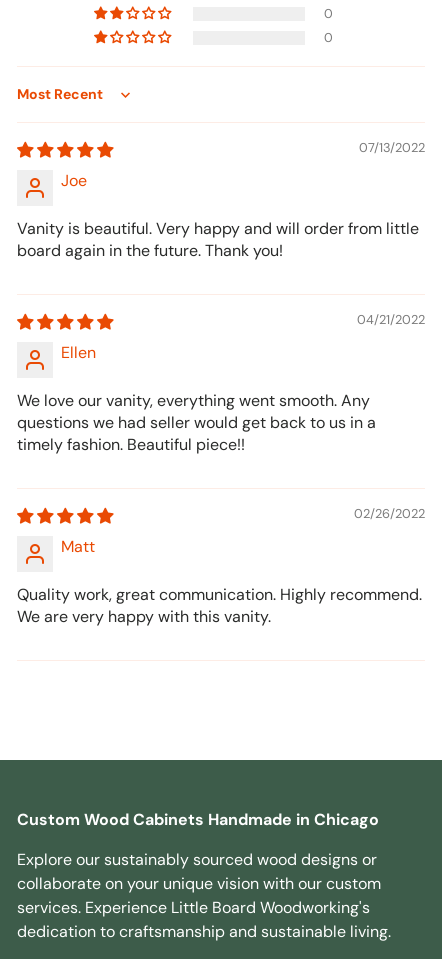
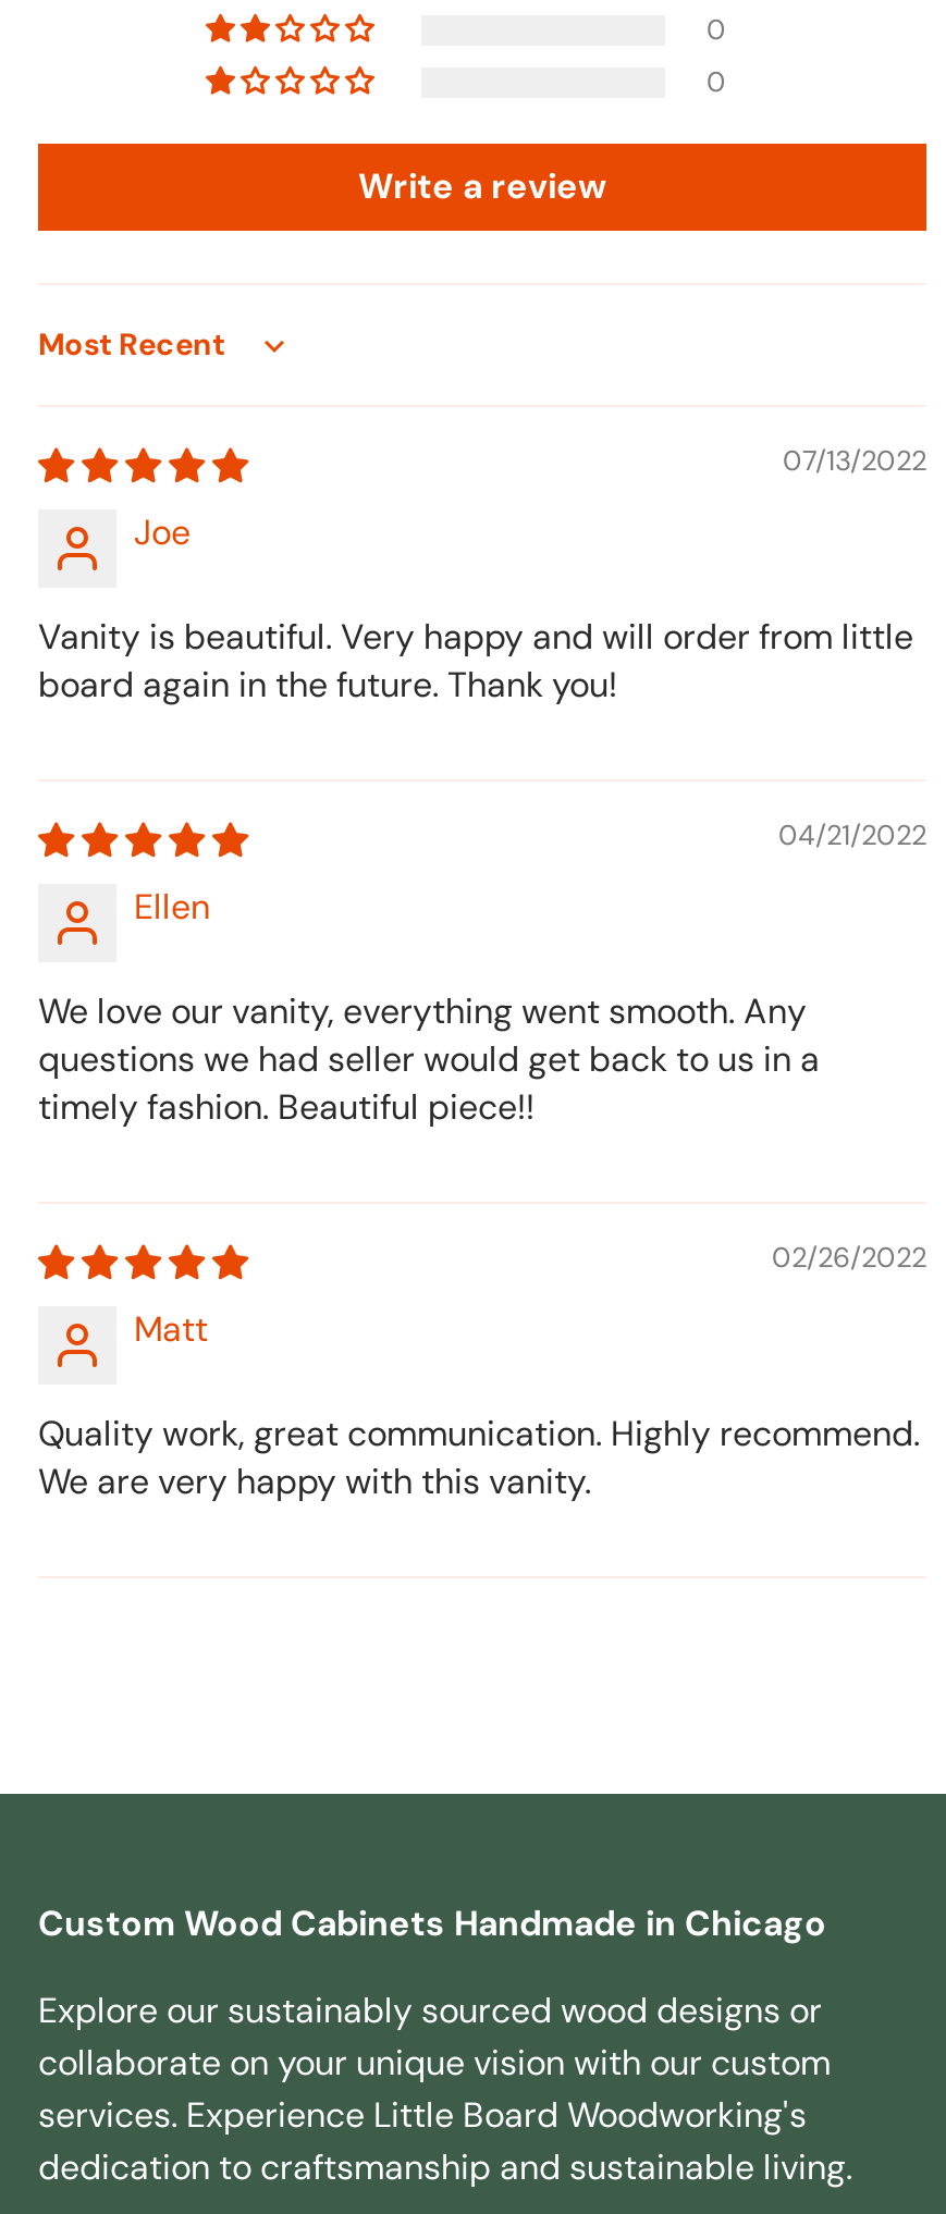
none -> [358,164,606,210] Write a review

